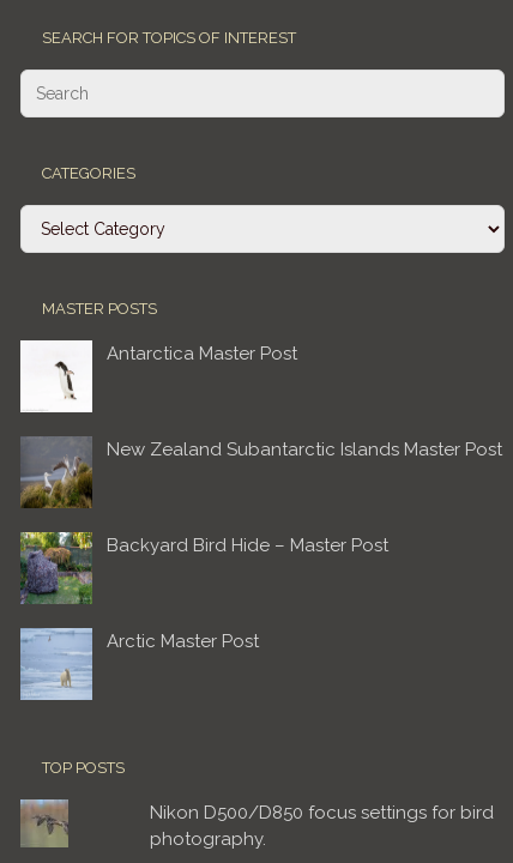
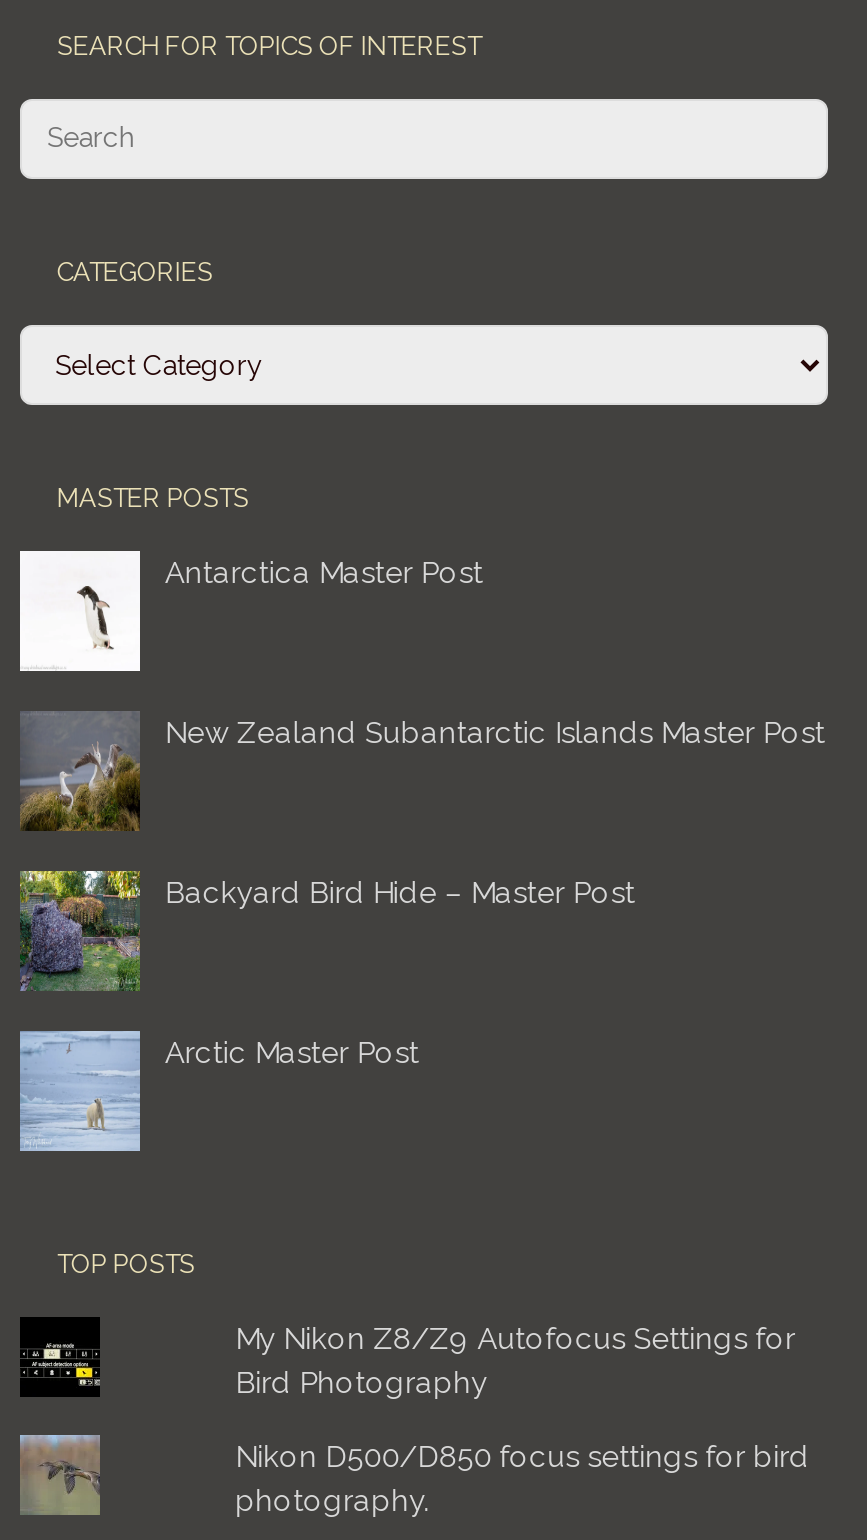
none -> [20,1316,100,1398] [image]
none -> [235,1320,795,1400] My Nikon Z8/Z9 Autofocus Settings for | Bird Photography

